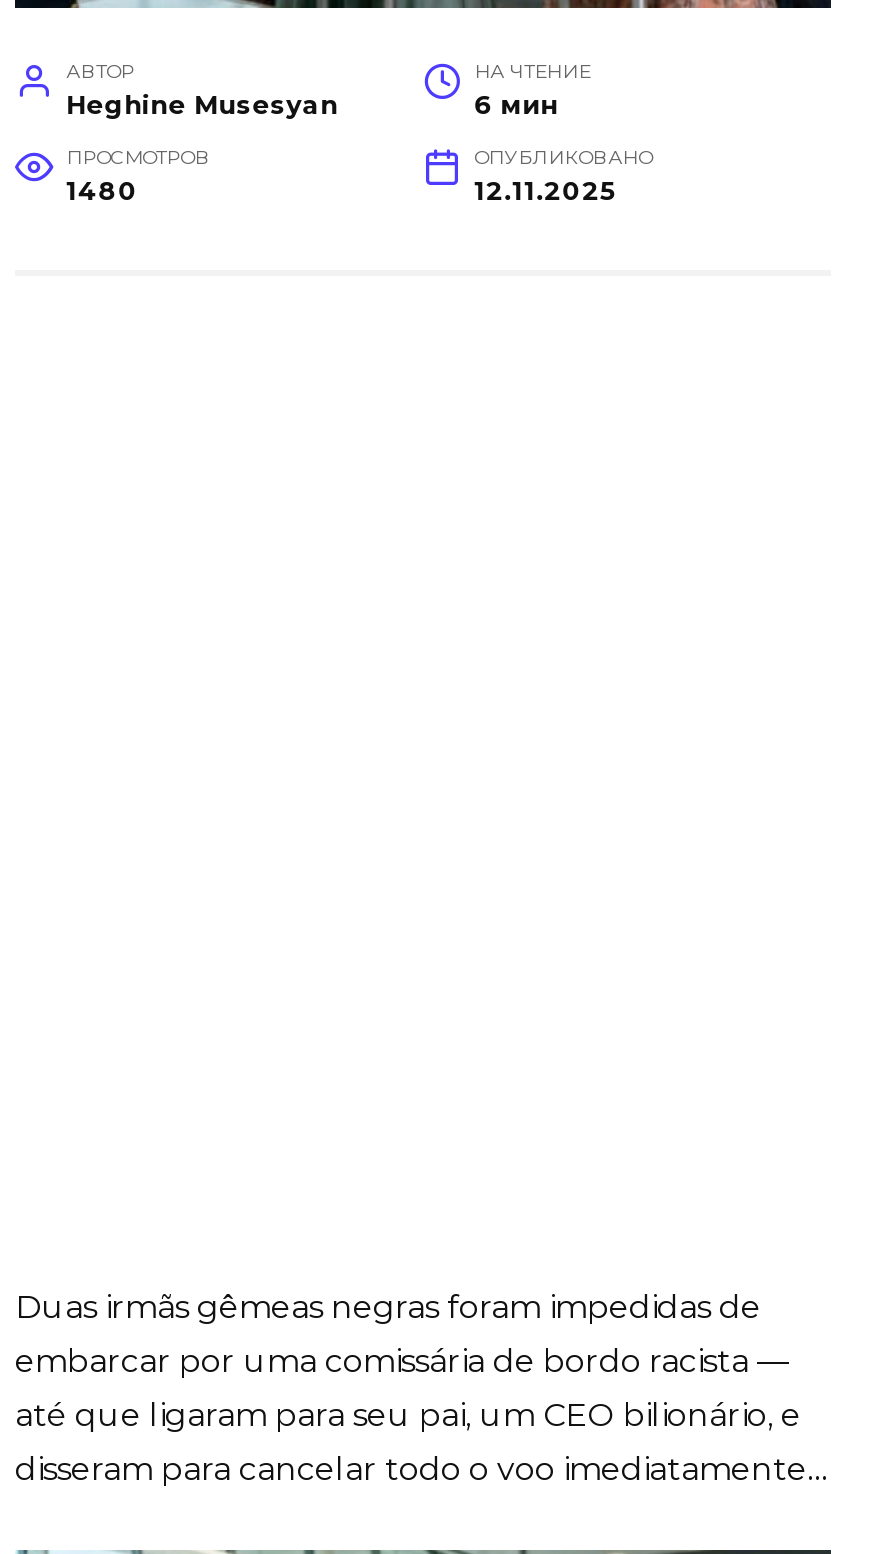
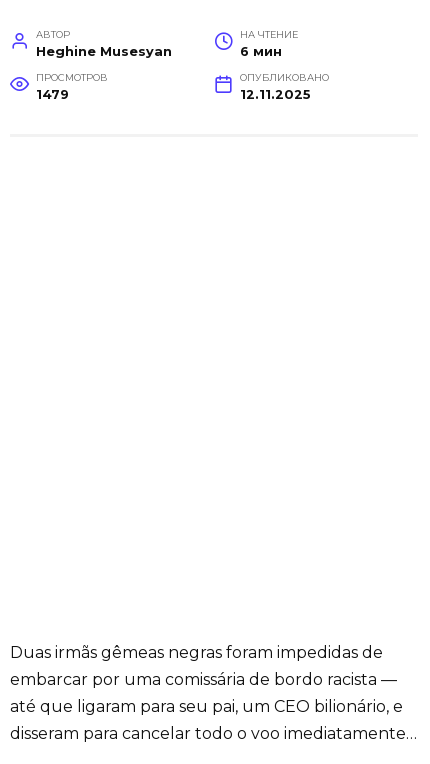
[66,176,138,206] 1480 -> [36,87,69,102] 1479

